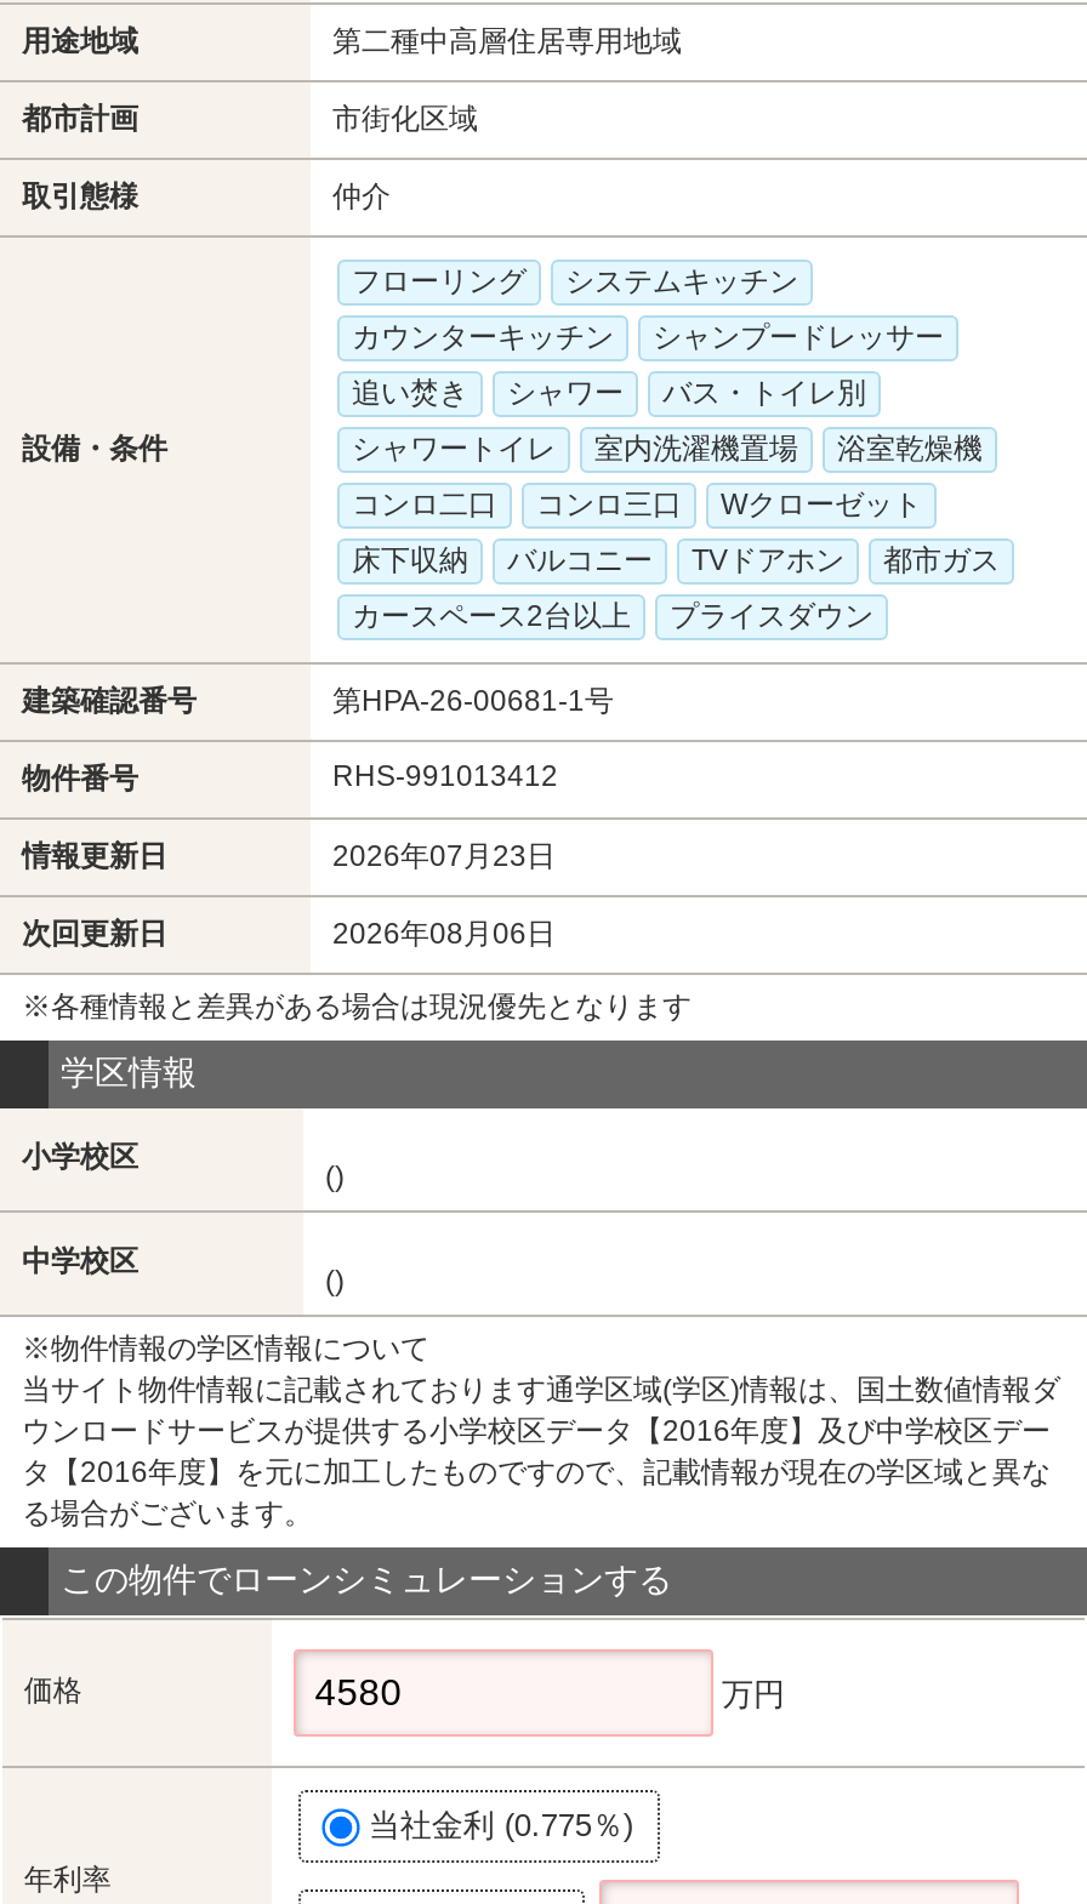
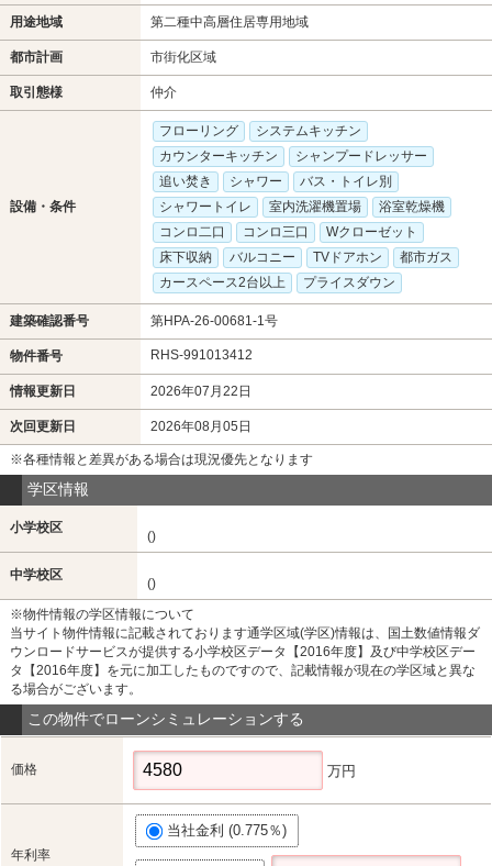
[332,838,556,872] 2026年07月23日 -> [150,383,251,399] 2026年07月22日
[332,916,556,950] 2026年08月06日 -> [150,418,251,434] 2026年08月05日

